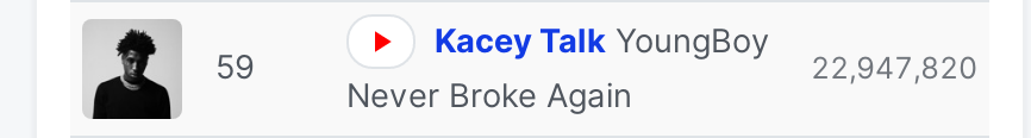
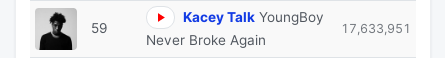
[811,50,977,86] 22,947,820 -> [341,21,411,36] 17,633,951

